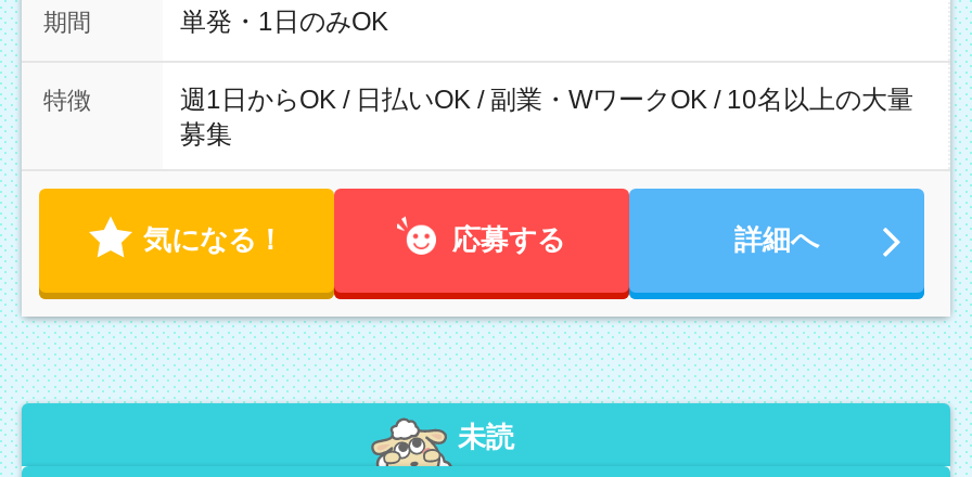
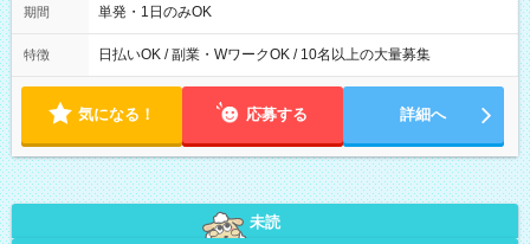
[180,85,913,150] 週1日からOK / 日払いOK / 副業・WワークOK / 10名以上の大量 | 募集 -> [98,46,431,63] 日払いOK / 副業・WワークOK / 10名以上の大量募集

